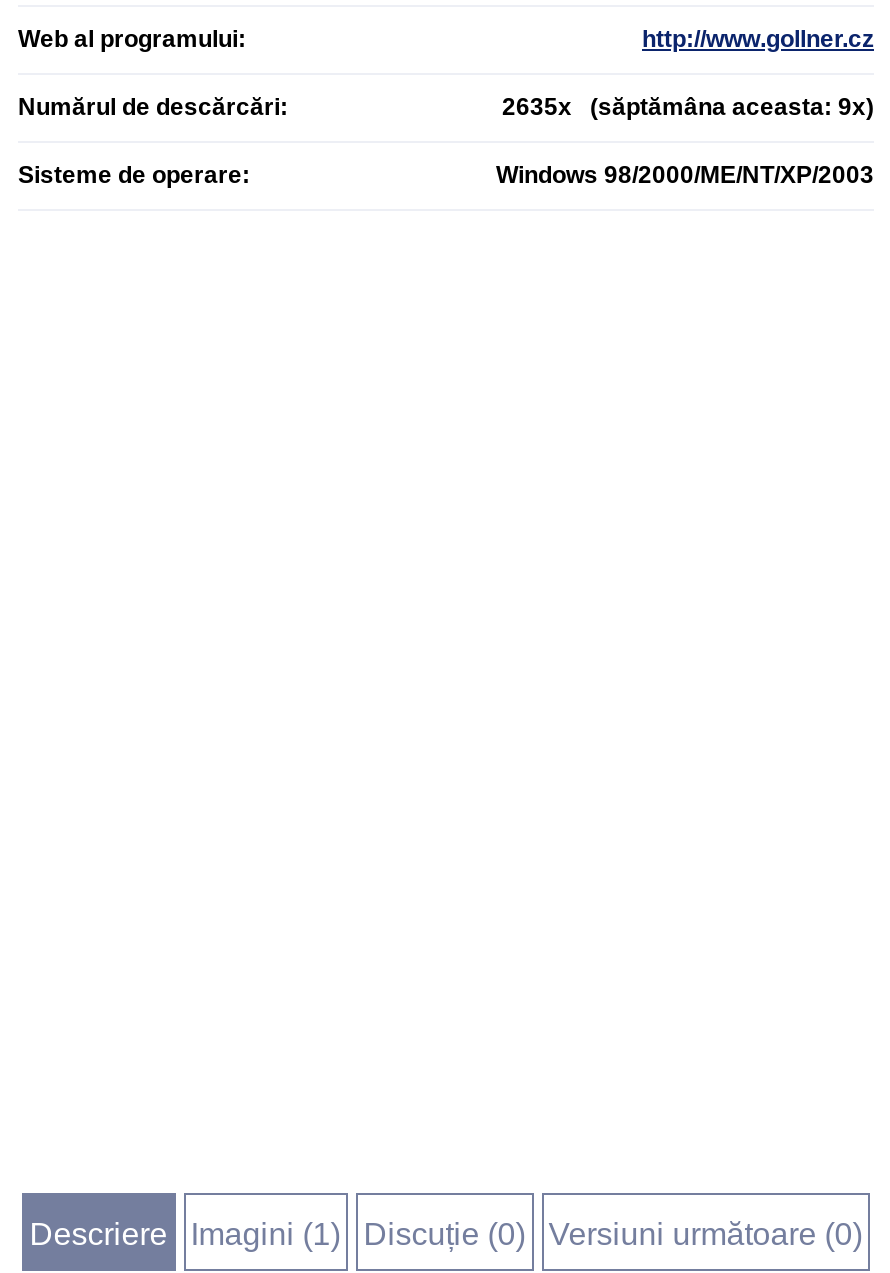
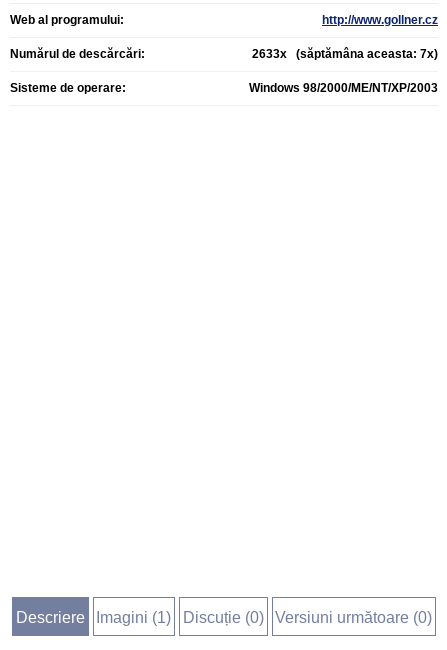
[502,93,874,121] 2635x (săptămâna aceasta: 9x) -> [252,47,438,61] 2633x (săptămâna aceasta: 7x)

